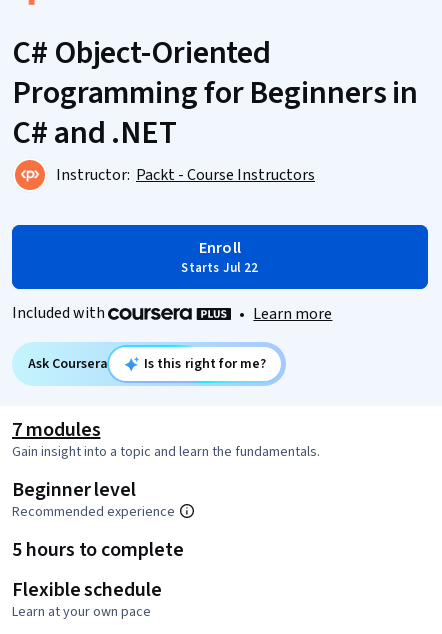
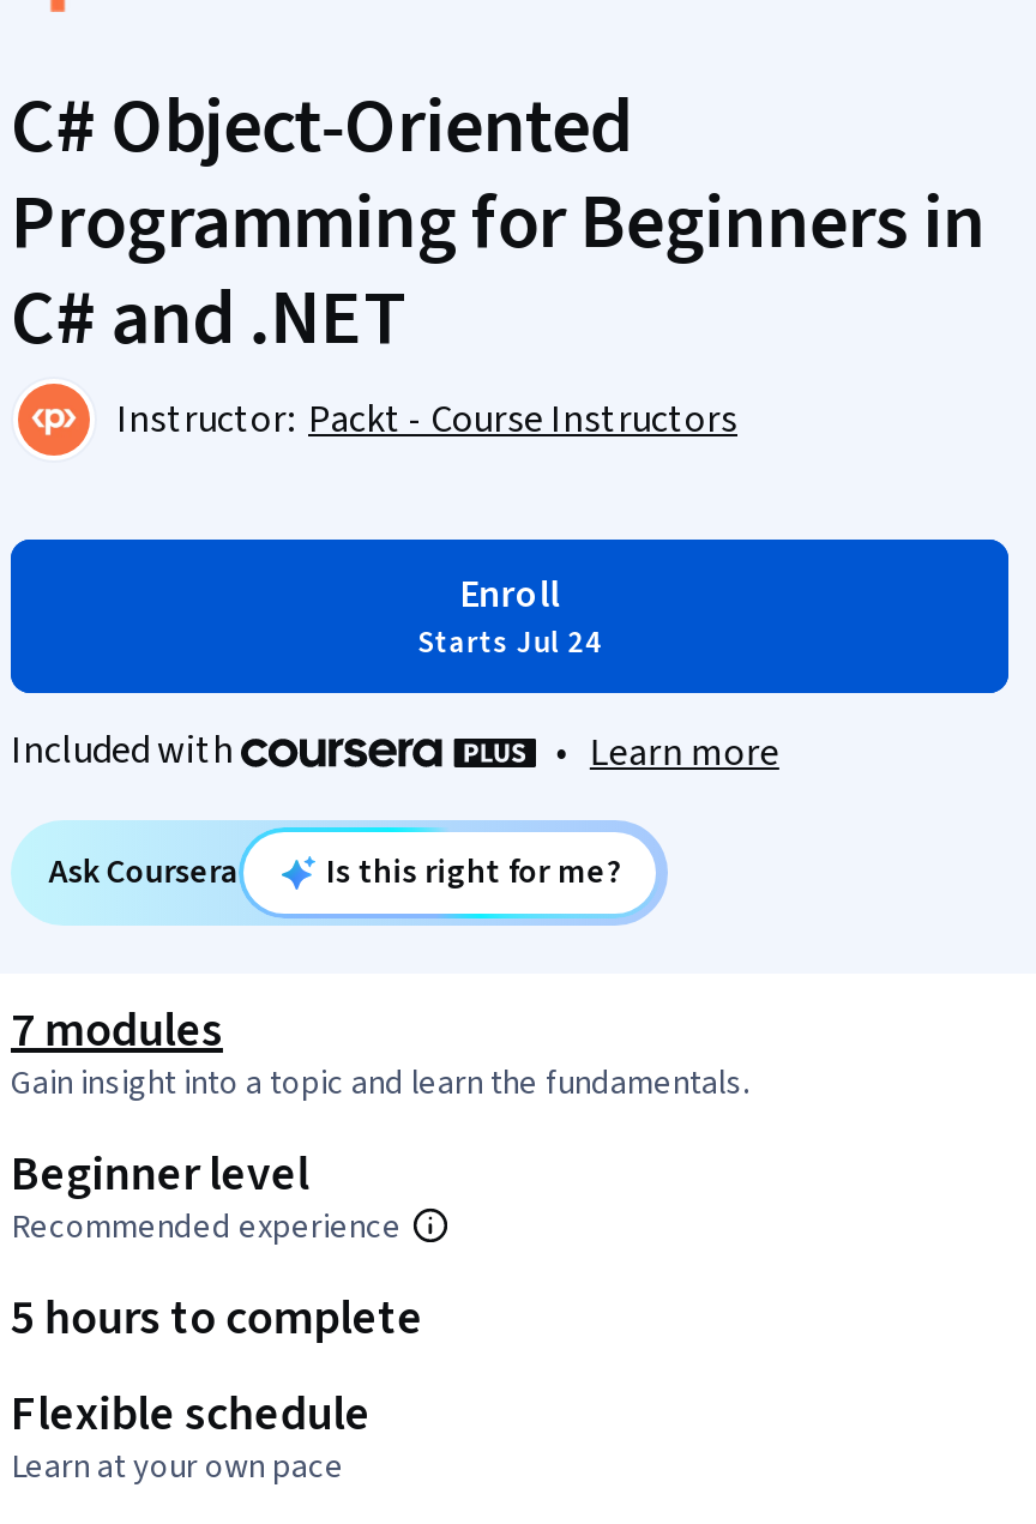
[181,259,258,277] Starts Jul 22 -> [417,621,602,664] Starts Jul 24

